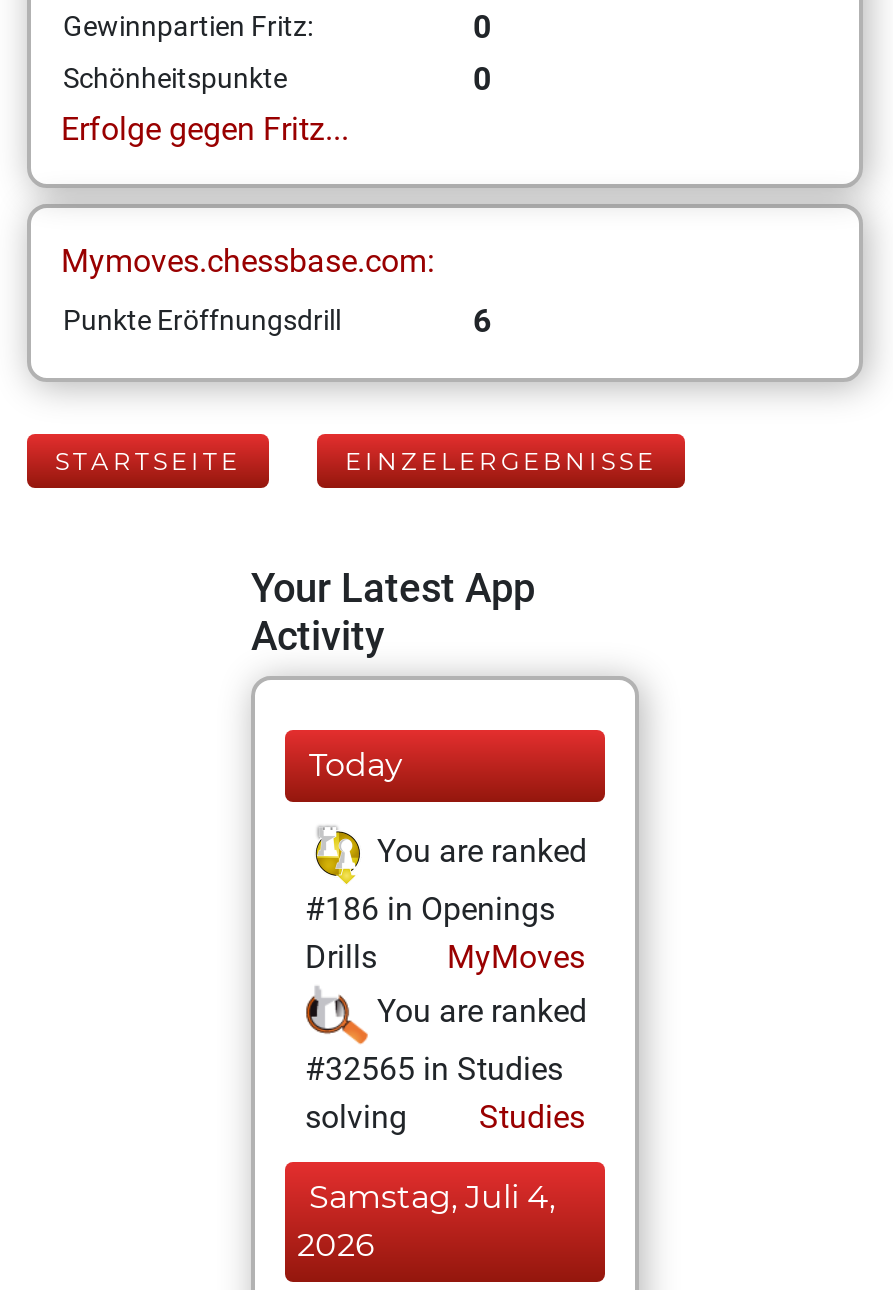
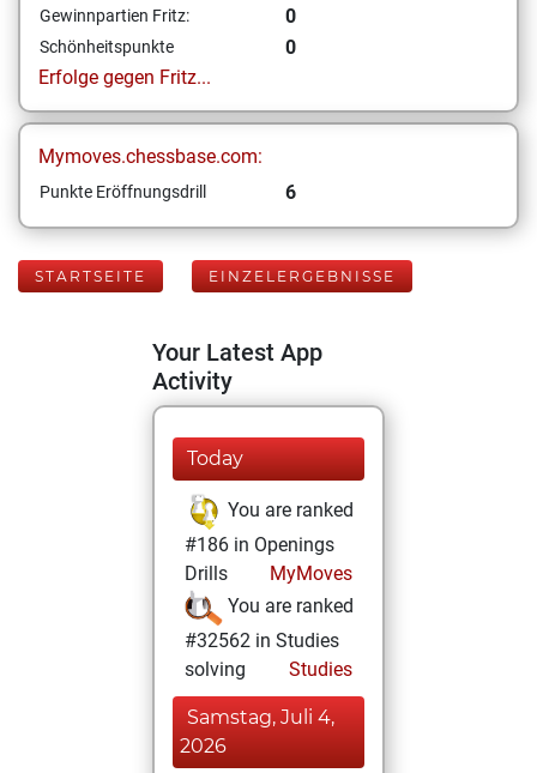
[305,1050,563,1088] #32565 in Studies -> [185,629,339,652] #32562 in Studies

